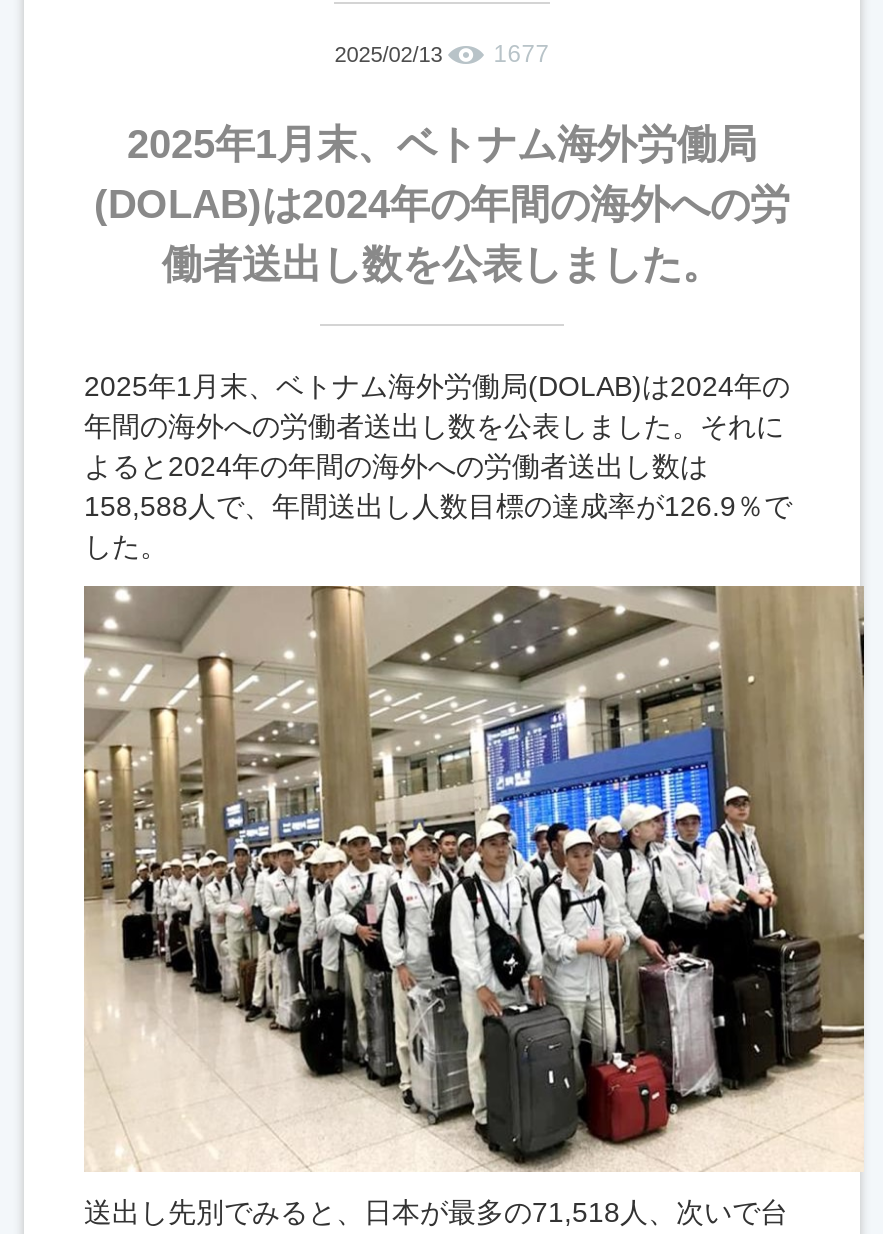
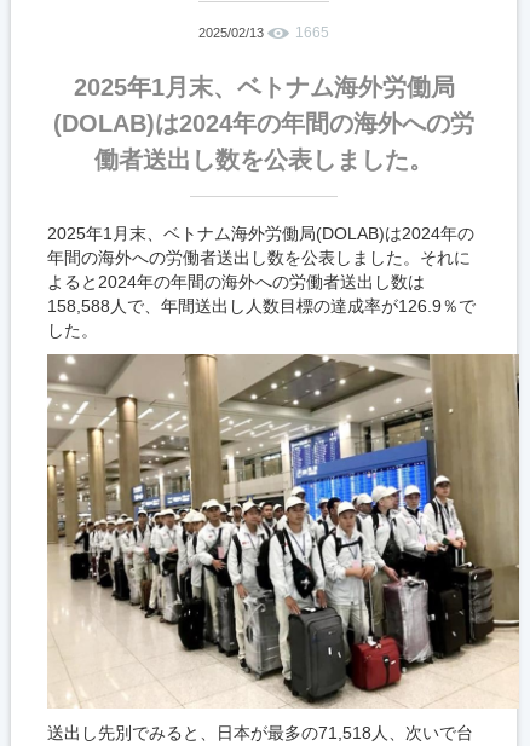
[493,40,549,68] 1677 -> [295,24,329,41] 1665

